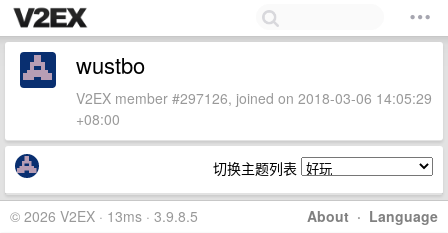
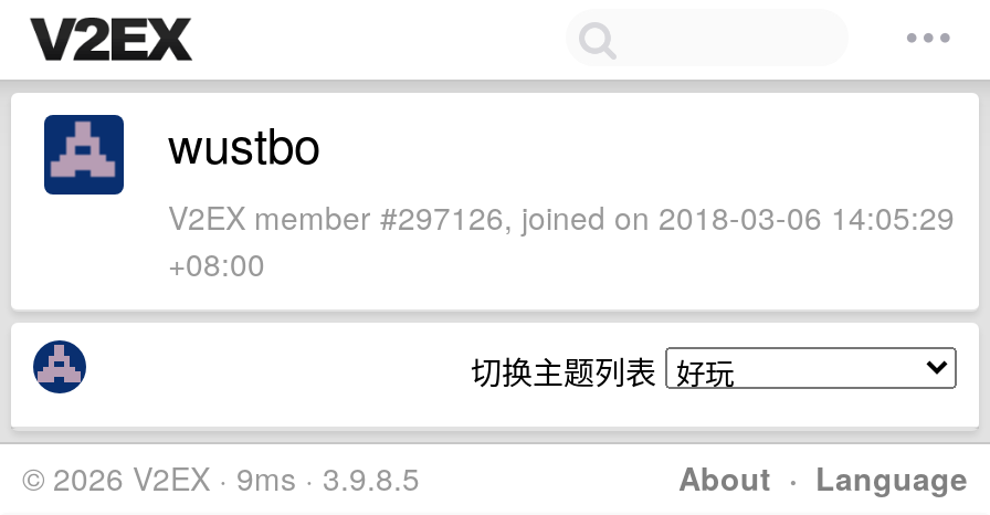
[10,206,198,226] © 2026 V2EX · 13ms · 3.9.8.5 -> [22,455,420,500] © 2026 V2EX · 9ms · 3.9.8.5

